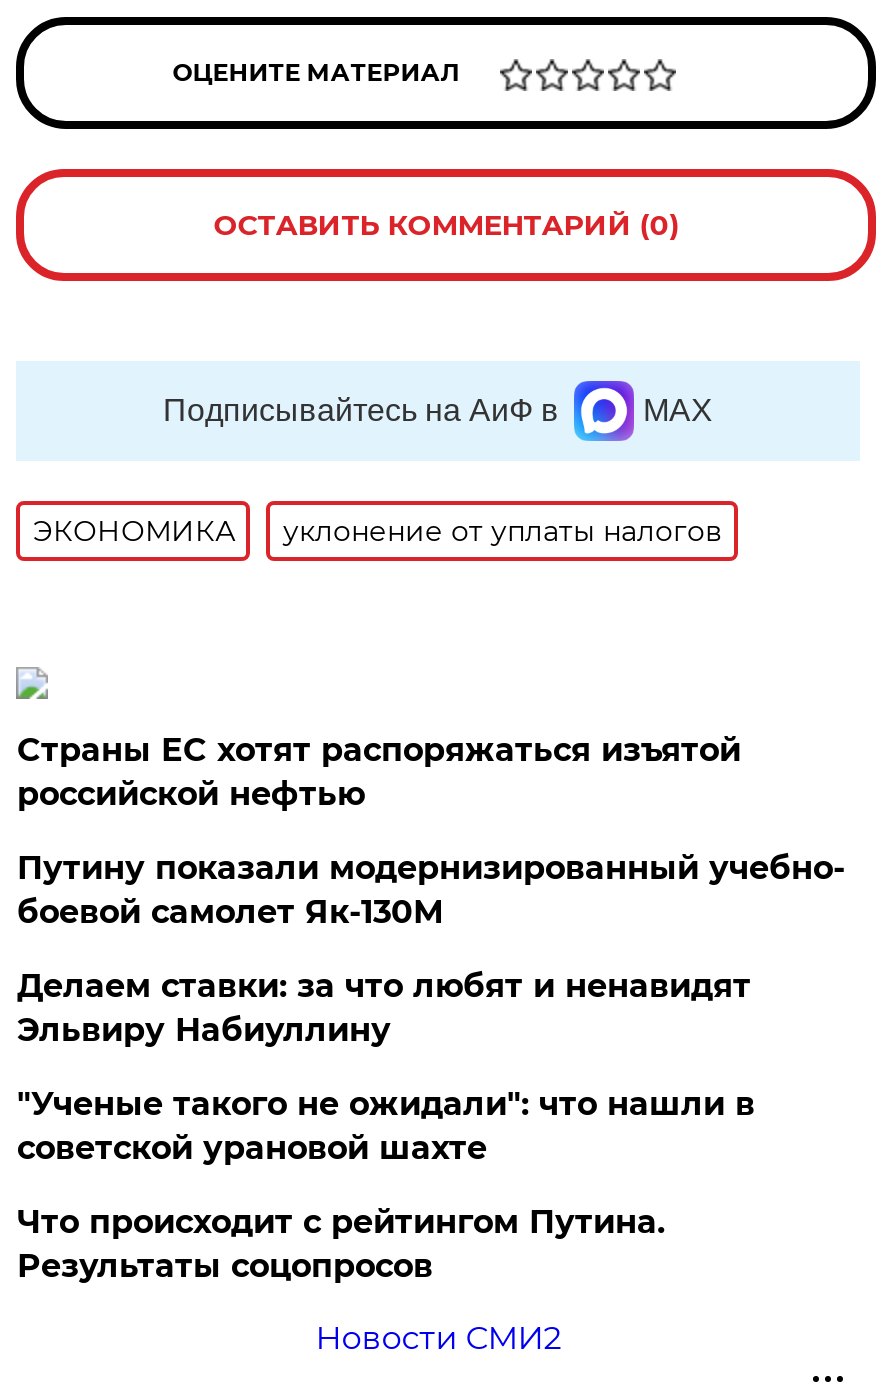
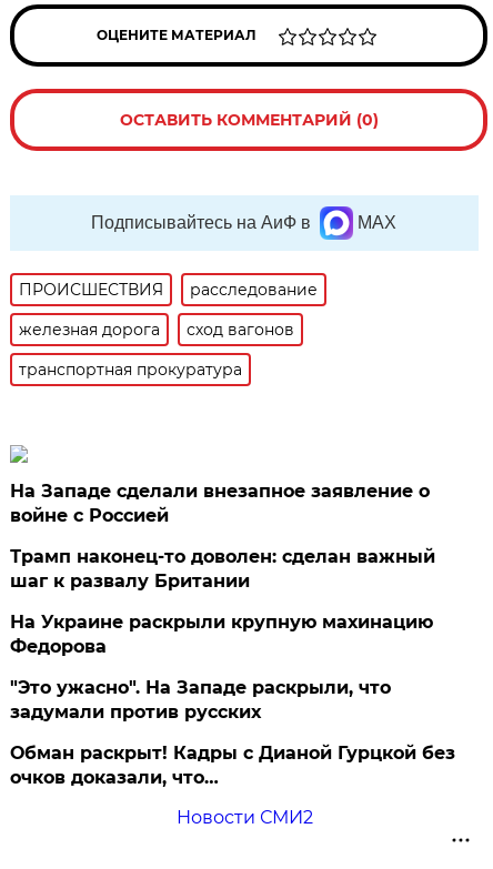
[33,513,723,549] ЭКОНОМИКА | уклонение от уплаты налогов -> [19,280,318,380] ПРОИСШЕСТВИЯ | расследование | железная дорога | сход вагонов | транспортная прокуратура
[17,731,845,1285] Страны ЕС хотят распоряжаться изъятой | российской нефтью | Путину показали модернизированный учебно- | боевой самолет Як-130М | Делаем ставки: за что любят и ненавидят | Эльвиру Набиуллину | "Ученые такого не ожидали": что нашли в | советской урановой шахте | Что происходит с рейтингом Путина. | Результаты соцопросов -> [10,481,456,788] На Западе сделали внезапное заявление о | войне с Россией | Трамп наконец-то доволен: сделан важный | шаг к развалу Британии | На Украине раскрыли крупную махинацию | Федорова | "Это ужасно". На Западе раскрыли, что | задумали против русских | Обман раскрыт! Кадры с Дианой Гурцкой без | очков доказали, что…

